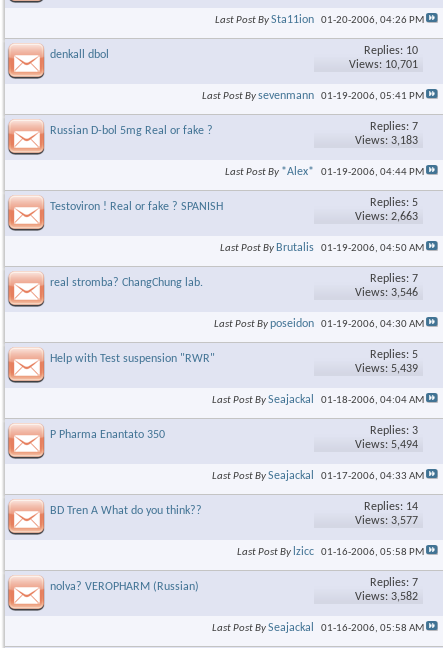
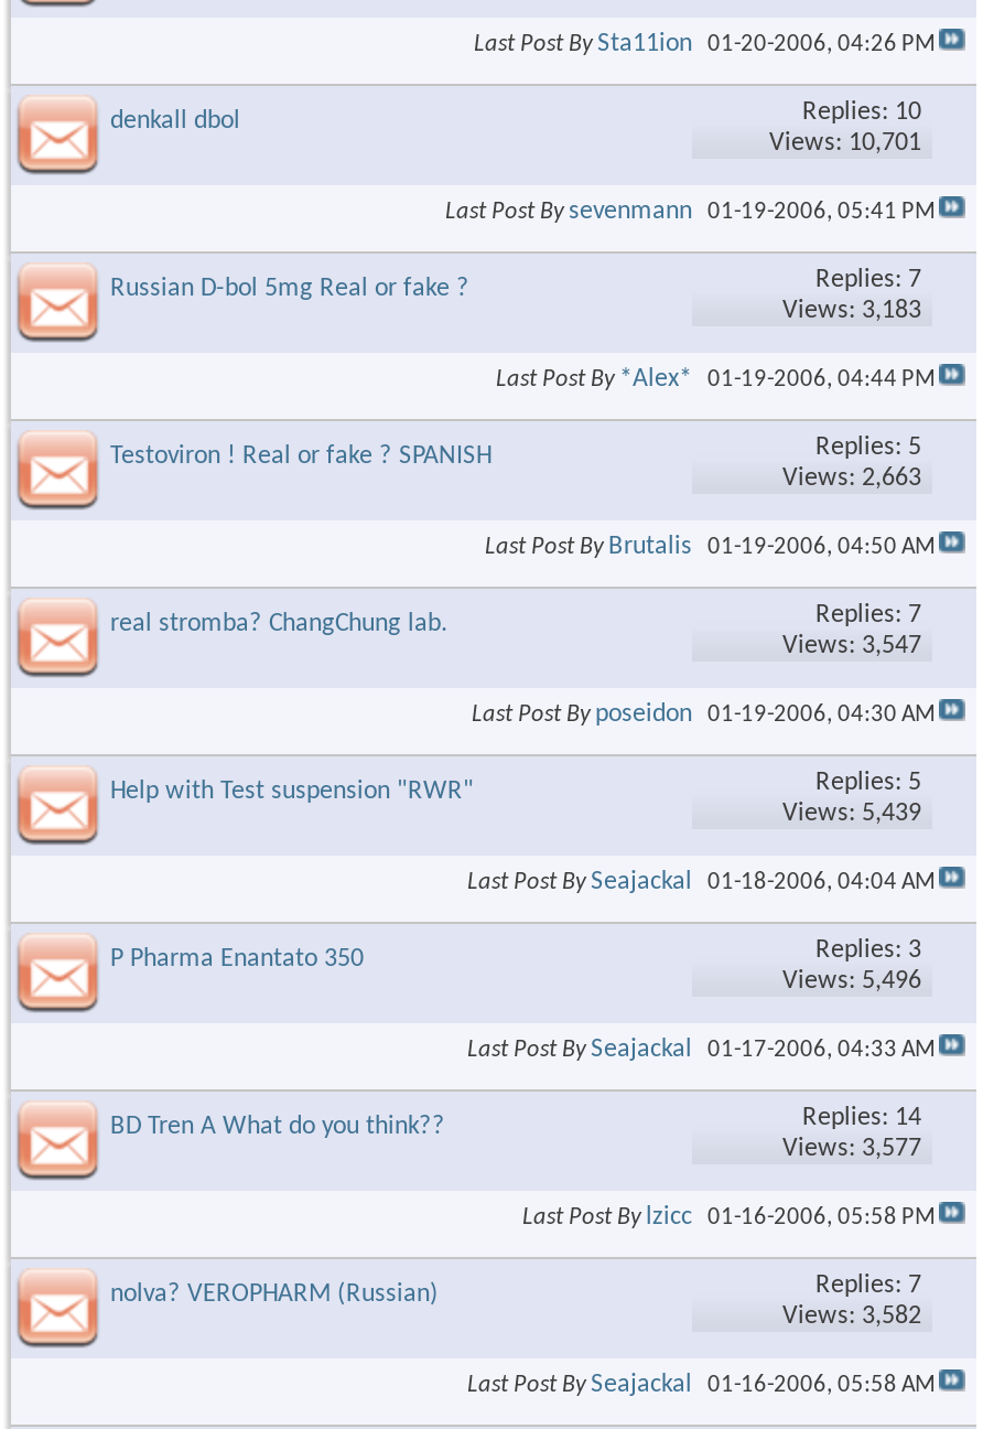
[355,287,418,299] Views: 3,546 -> [782,633,921,659] Views: 3,547
[355,439,418,451] Views: 5,494 -> [782,968,921,995] Views: 5,496

